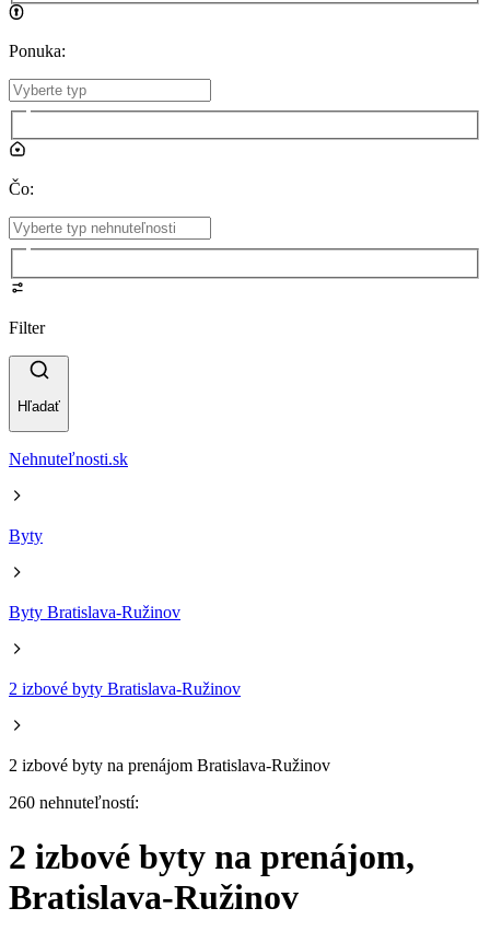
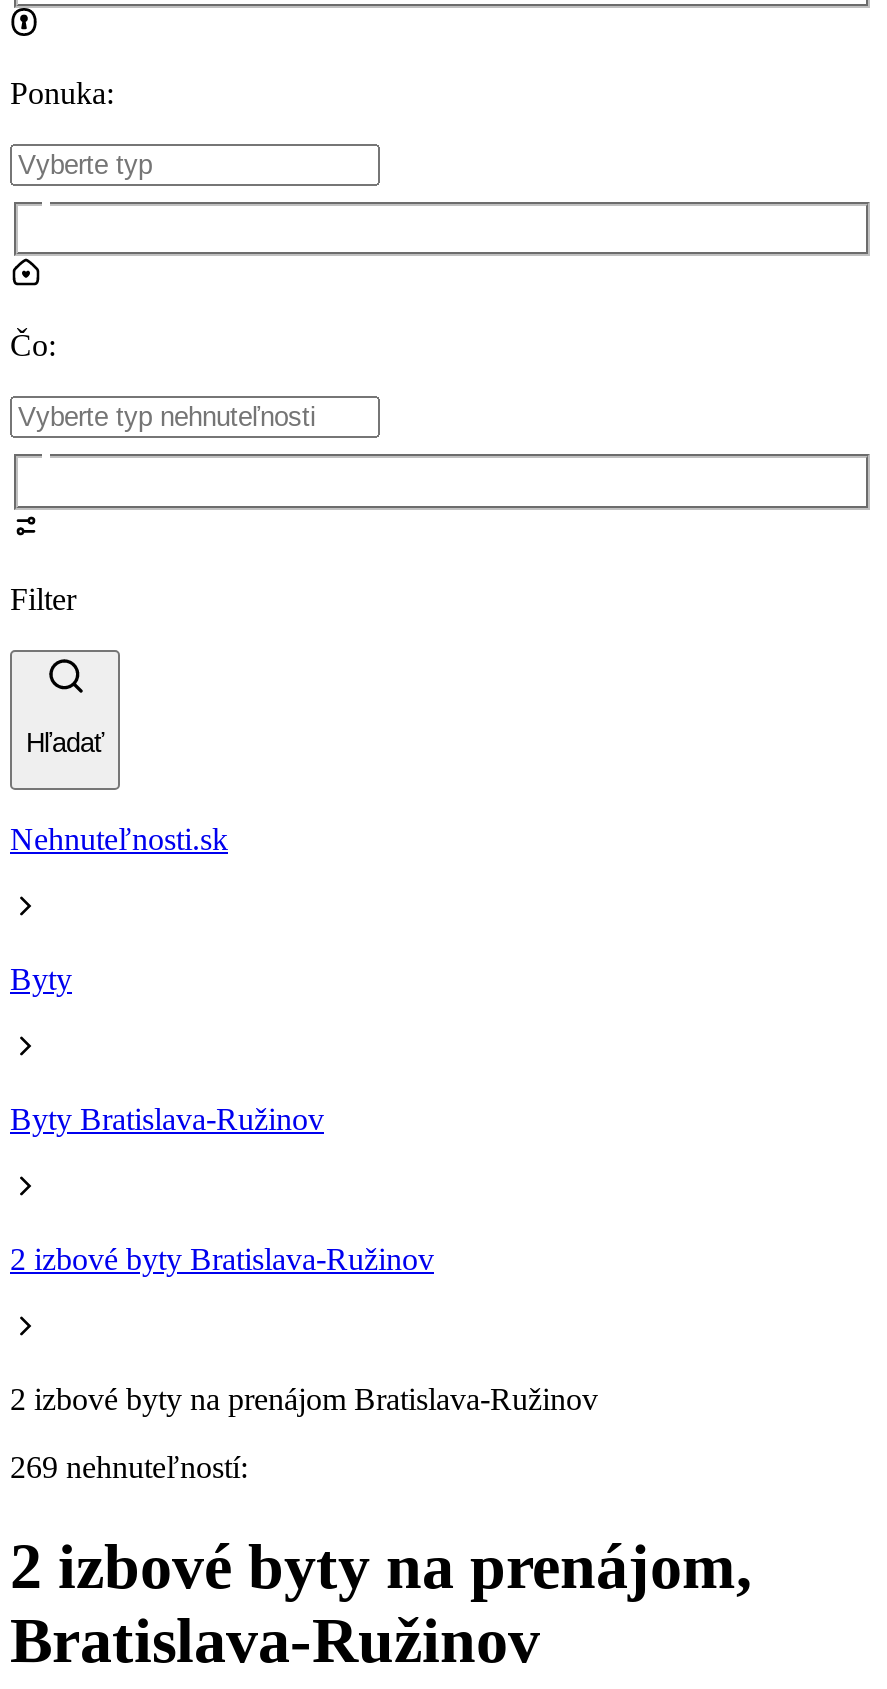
[9,794,139,812] 260 nehnuteľností: -> [10,1451,248,1485] 269 nehnuteľností:

